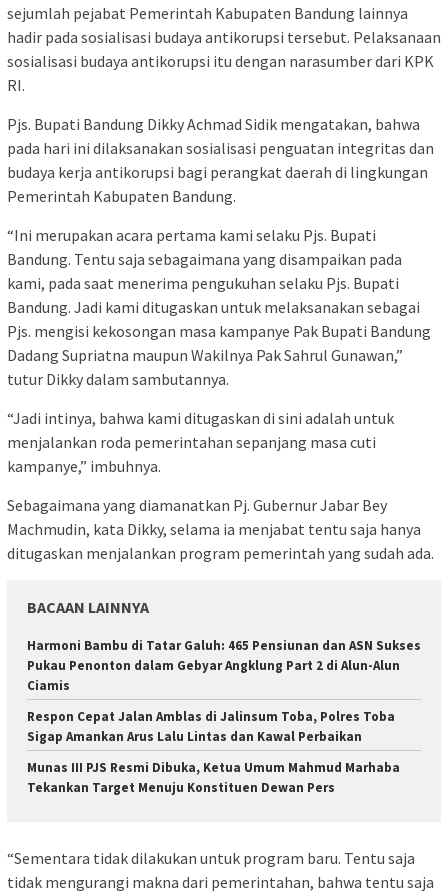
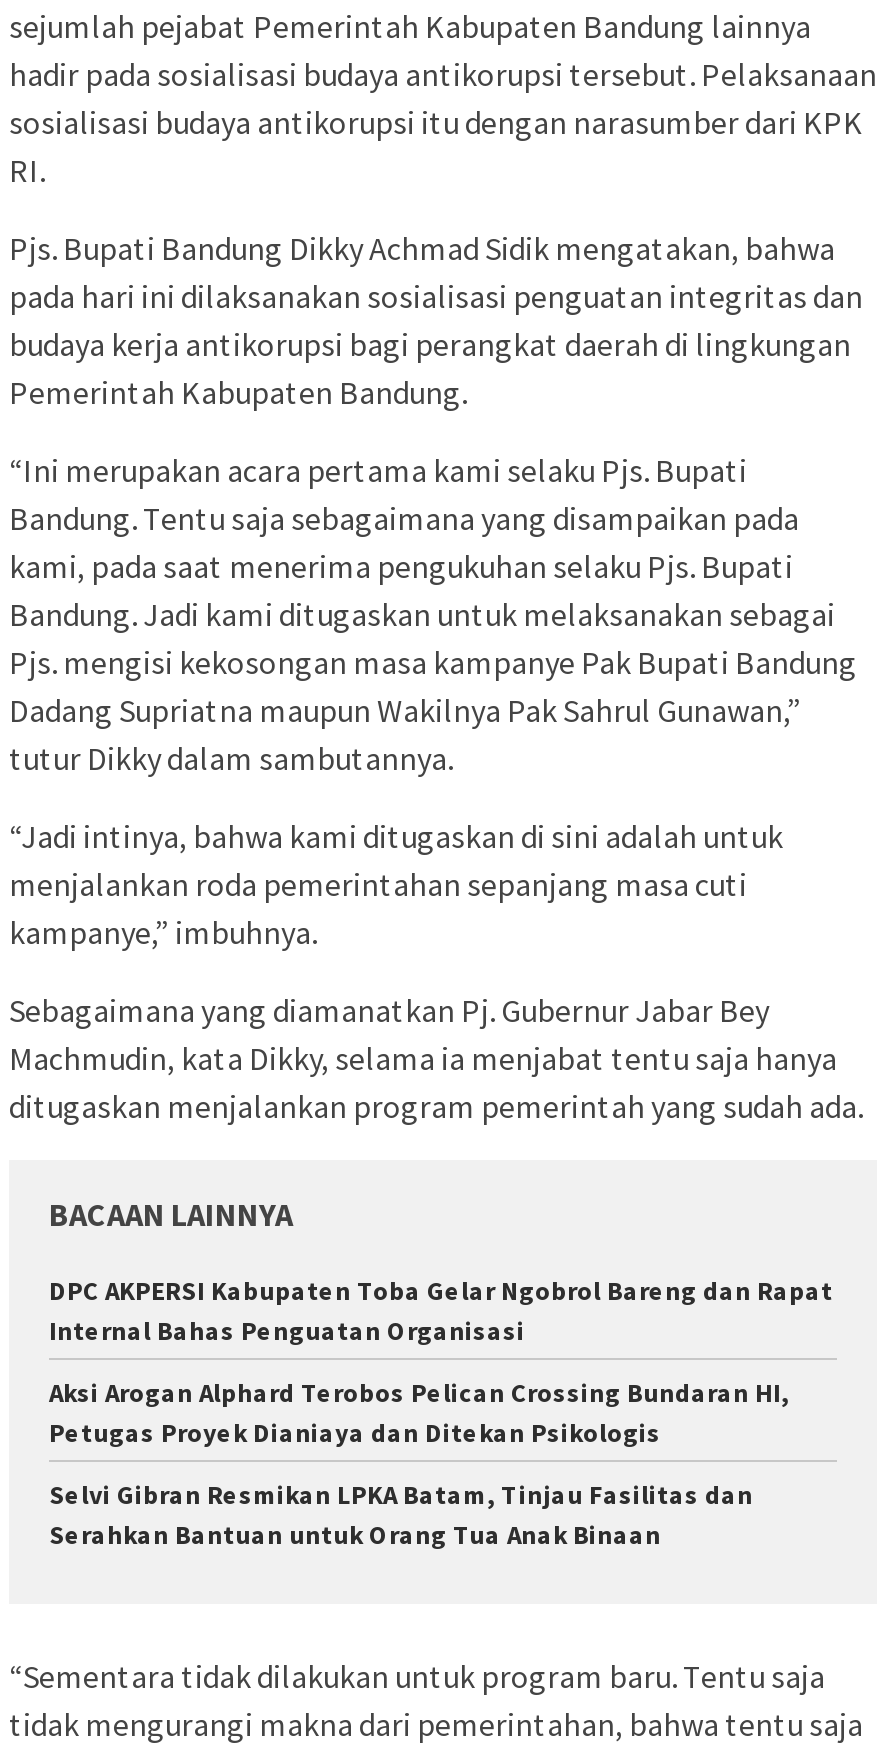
[27,637,421,694] Harmoni Bambu di Tatar Galuh: 465 Pensiunan dan ASN Sukses | Pukau Penonton dalam Gebyar Angklung Part 2 di Alun-Alun | Ciamis -> [49,1274,833,1348] DPC AKPERSI Kabupaten Toba Gelar Ngobrol Bareng dan Rapat | Internal Bahas Penguatan Organisasi
[27,708,395,745] Respon Cepat Jalan Amblas di Jalinsum Toba, Polres Toba | Sigap Amankan Arus Lalu Lintas dan Kawal Perbaikan -> [49,1376,789,1450] Aksi Arogan Alphard Terobos Pelican Crossing Bundaran HI, | Petugas Proyek Dianiaya dan Ditekan Psikologis
[27,759,400,796] Munas III PJS Resmi Dibuka, Ketua Umum Mahmud Marhaba | Tekankan Target Menuju Konstituen Dewan Pers -> [49,1478,753,1552] Selvi Gibran Resmikan LPKA Batam, Tinjau Fasilitas dan | Serahkan Bantuan untuk Orang Tua Anak Binaan

